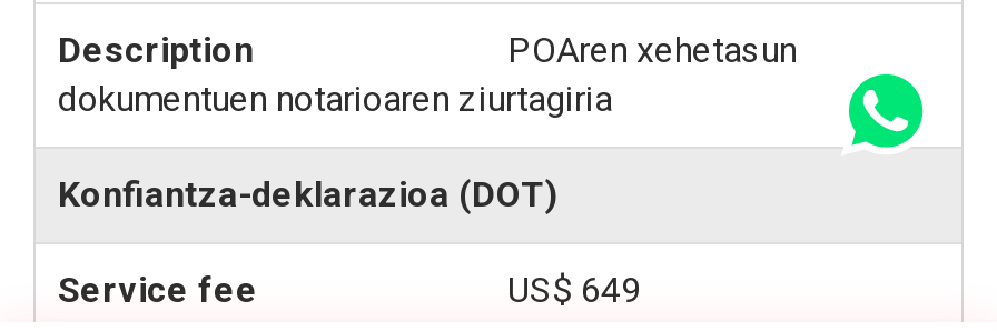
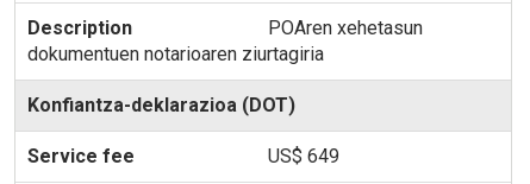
[846,71,926,149] [image] -> none

